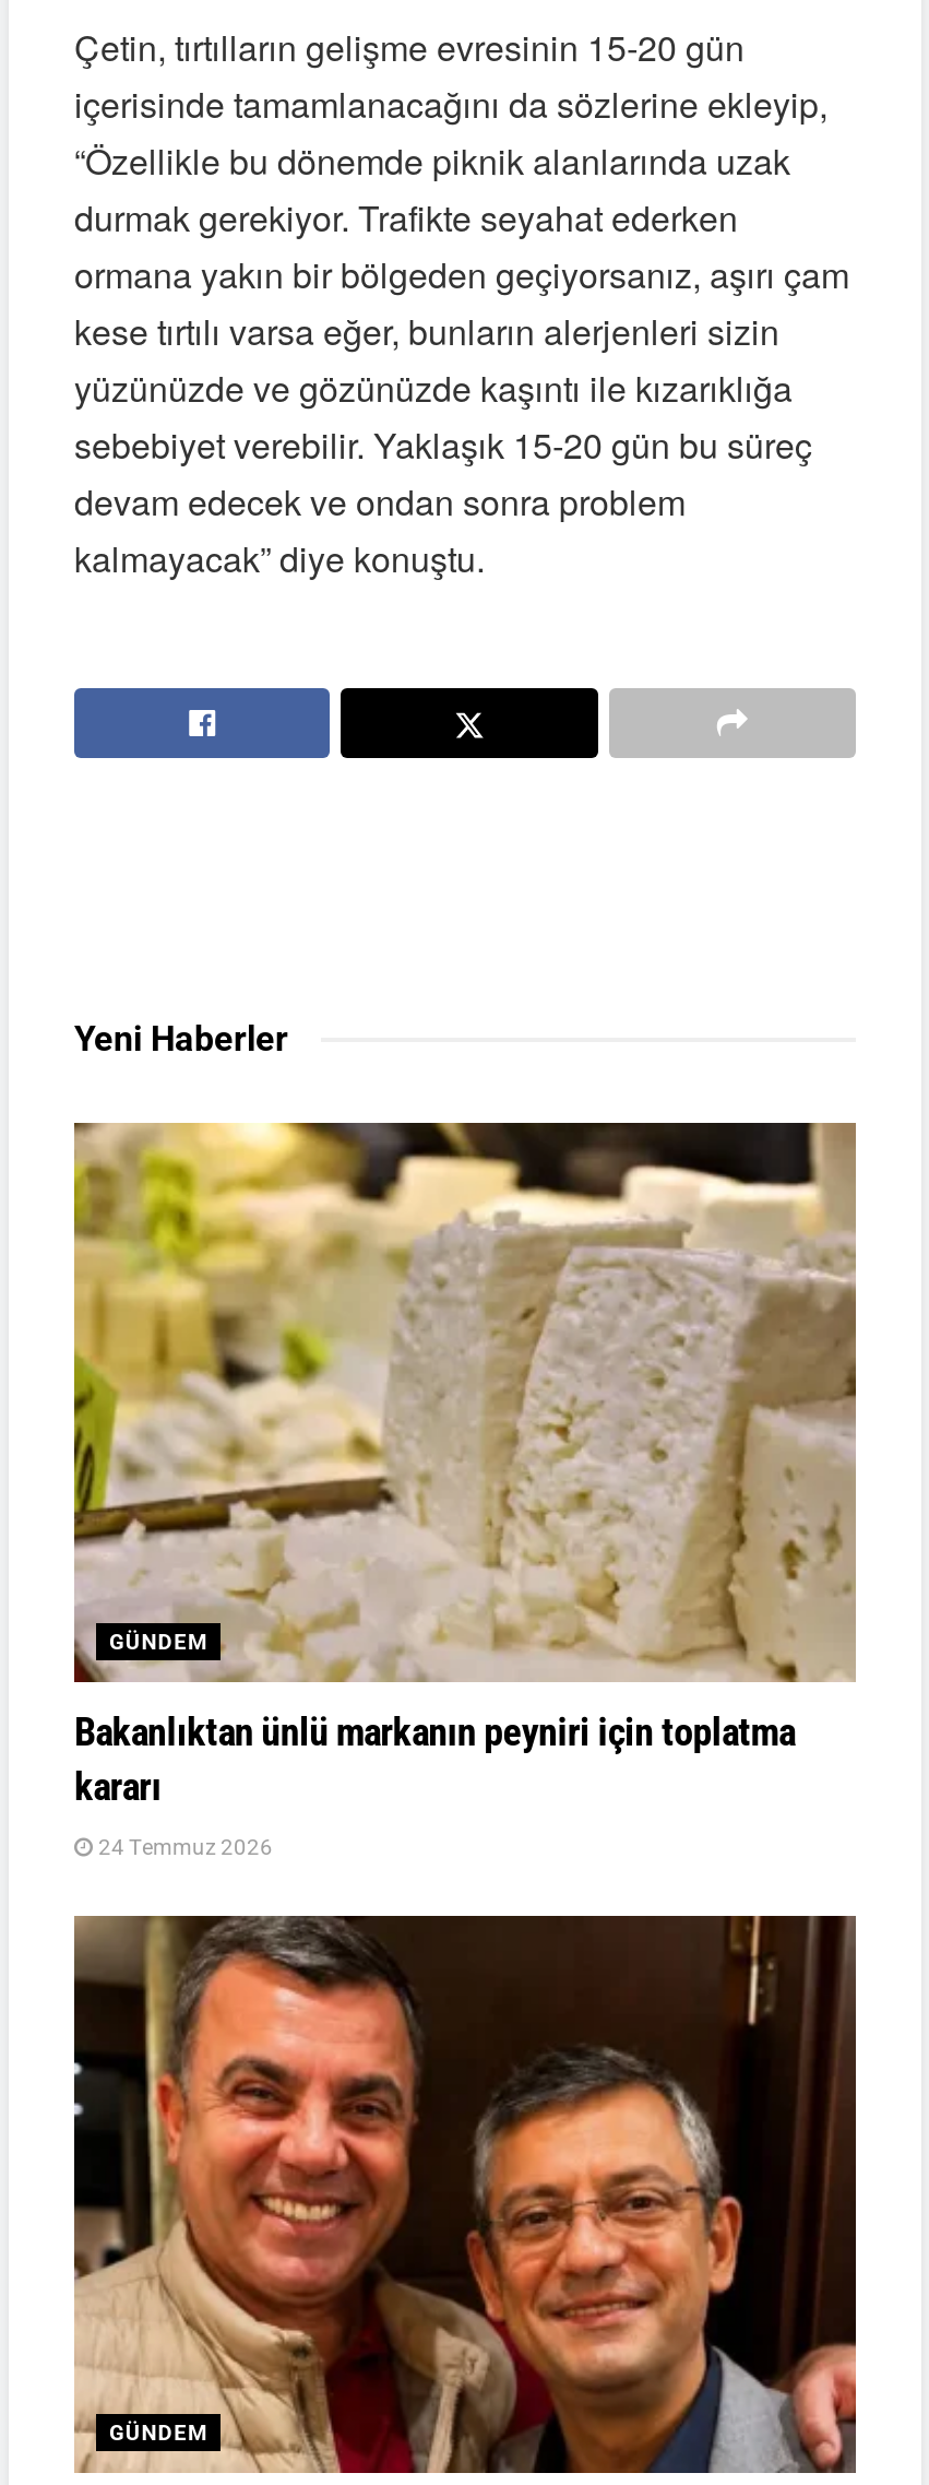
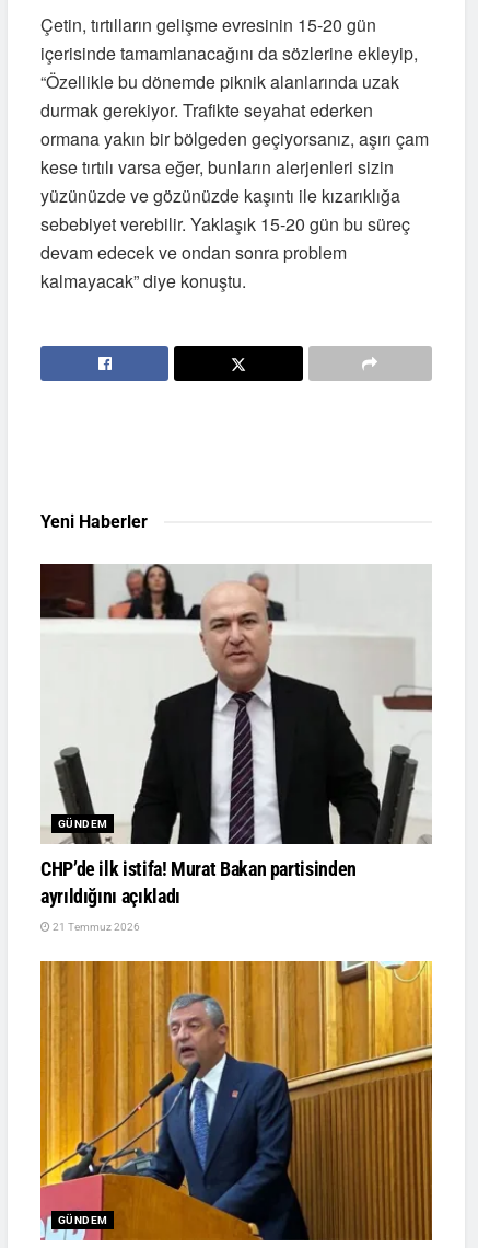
[72,1121,858,1808] [image] | Bakanlıktan ünlü markanın peyniri için toplatma | kararı -> [39,563,432,907] [image] | CHP’de ilk istifa! Murat Bakan partisinden | ayrıldığını açıkladı
[94,1834,273,1858] 24 Temmuz 2026 -> [50,920,140,932] 21 Temmuz 2026
[72,1914,858,2475] [image] -> [39,960,433,1241] [image]

